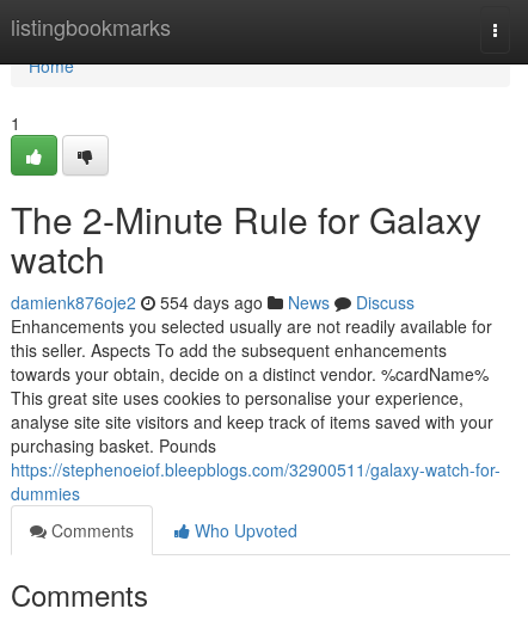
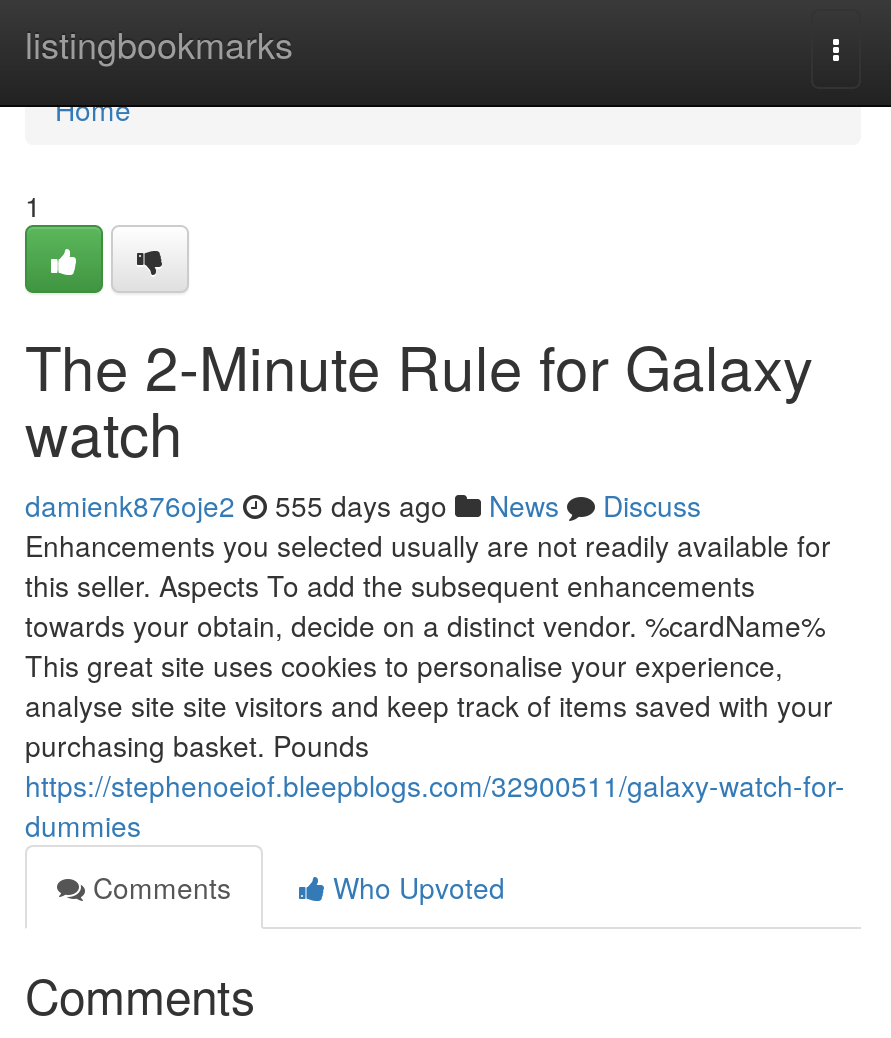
[11,290,415,314] damienk876oje2 554 days ago News Discuss -> [25,485,701,525] damienk876oje2 555 days ago News Discuss

